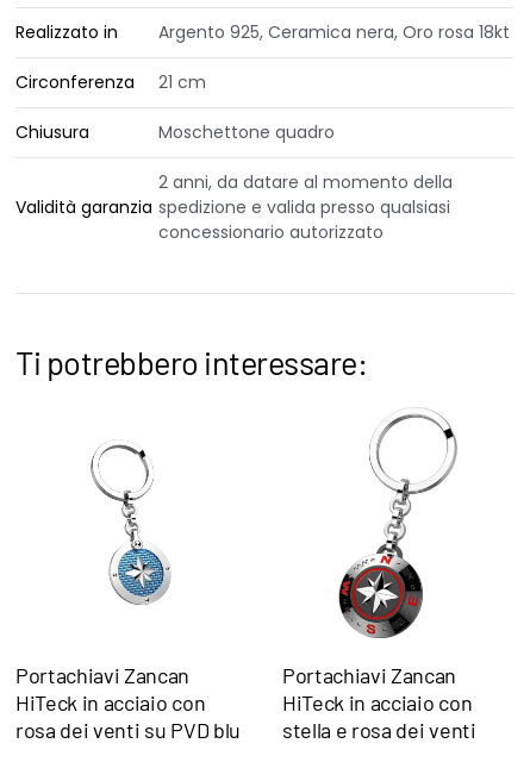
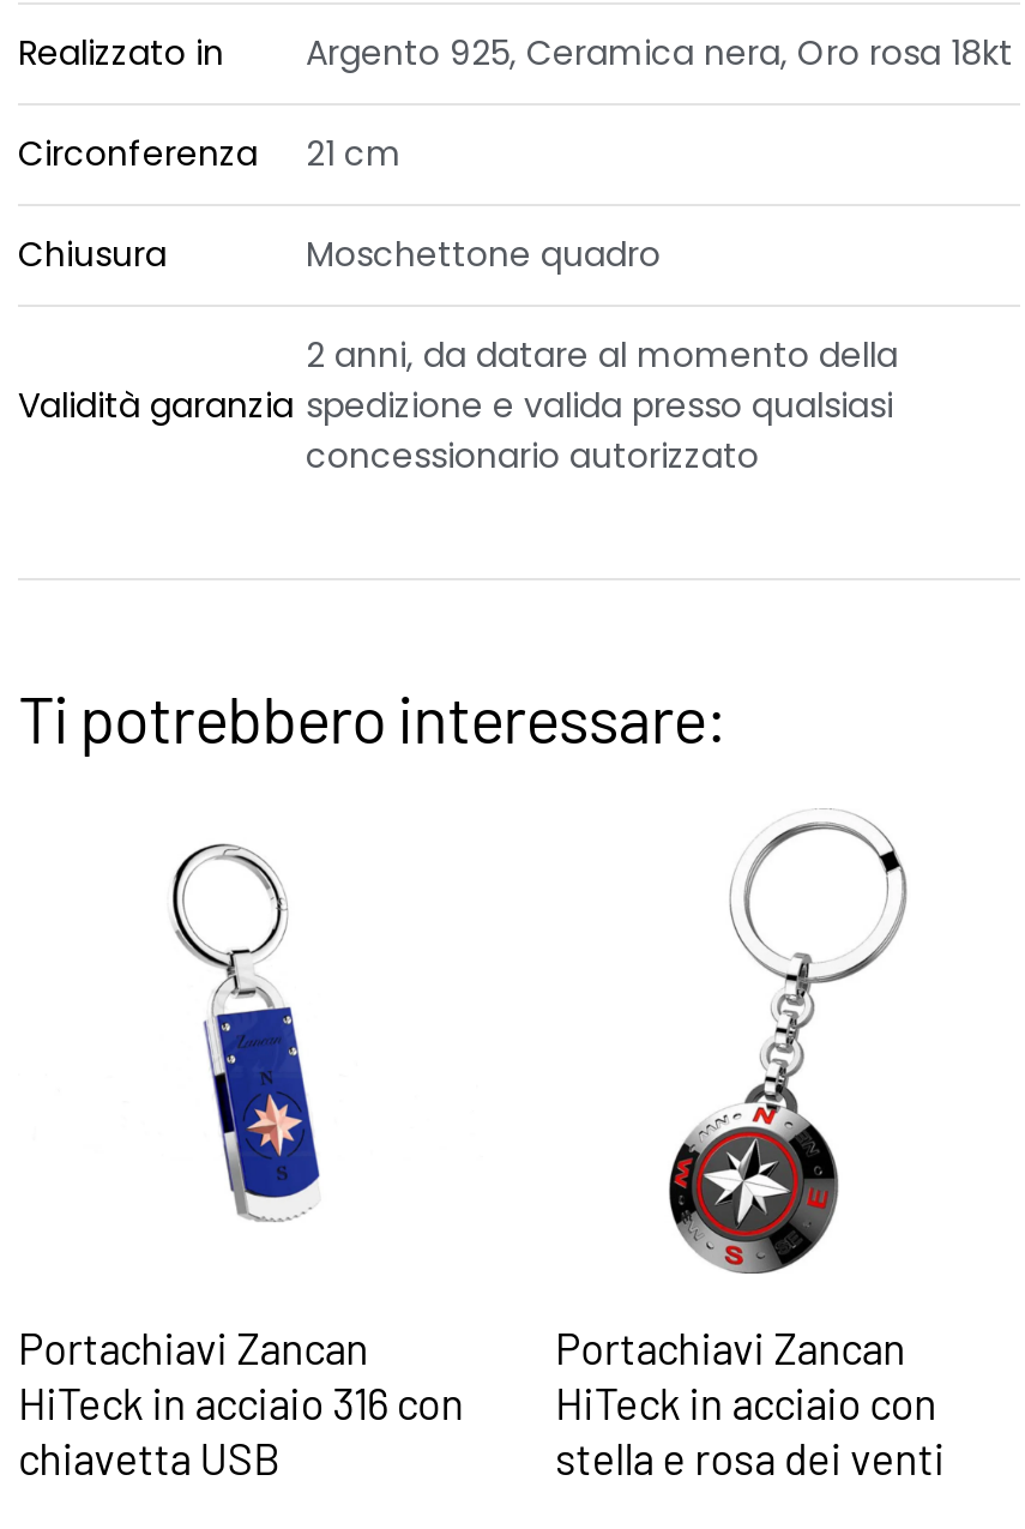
[89,425,172,612] [image] -> [169,842,330,1223] [image]
[15,689,240,743] HiTeck in acciaio con | rosa dei venti su PVD blu -> [18,1377,464,1485] HiTeck in acciaio 316 con | chiavetta USB

